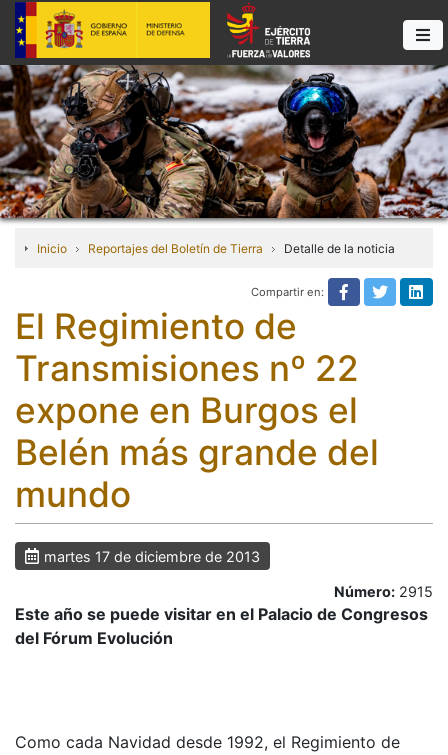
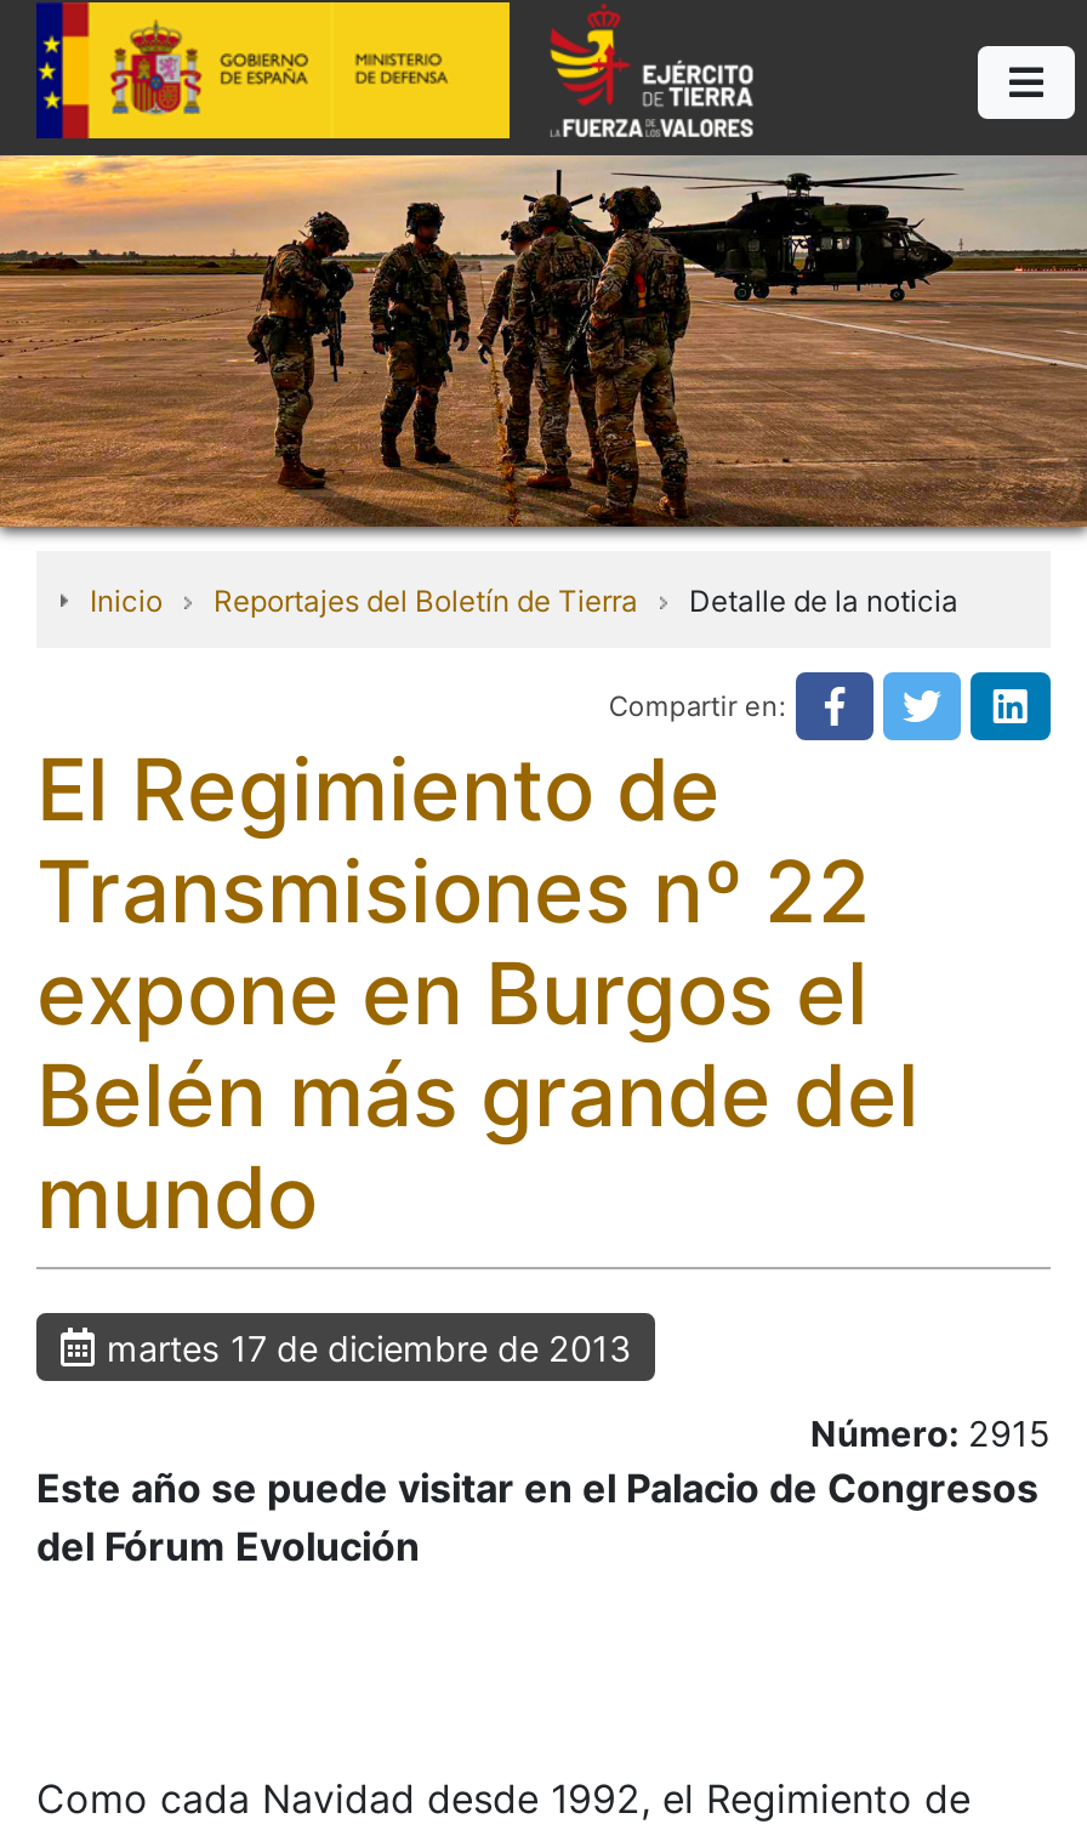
[3,65,445,219] [image] -> [7,153,1080,529] [image]

